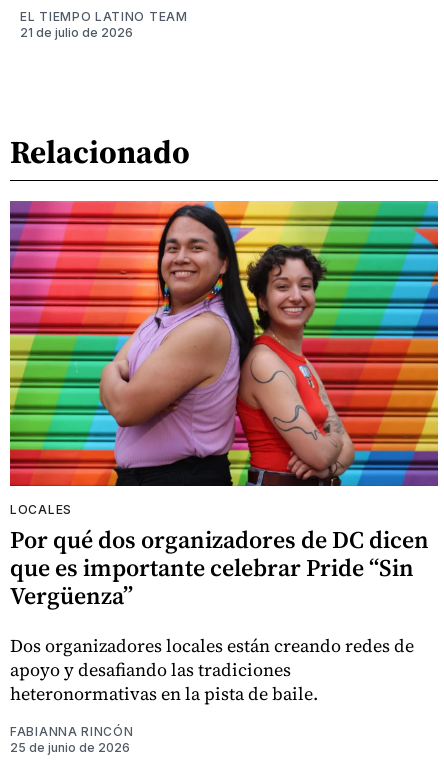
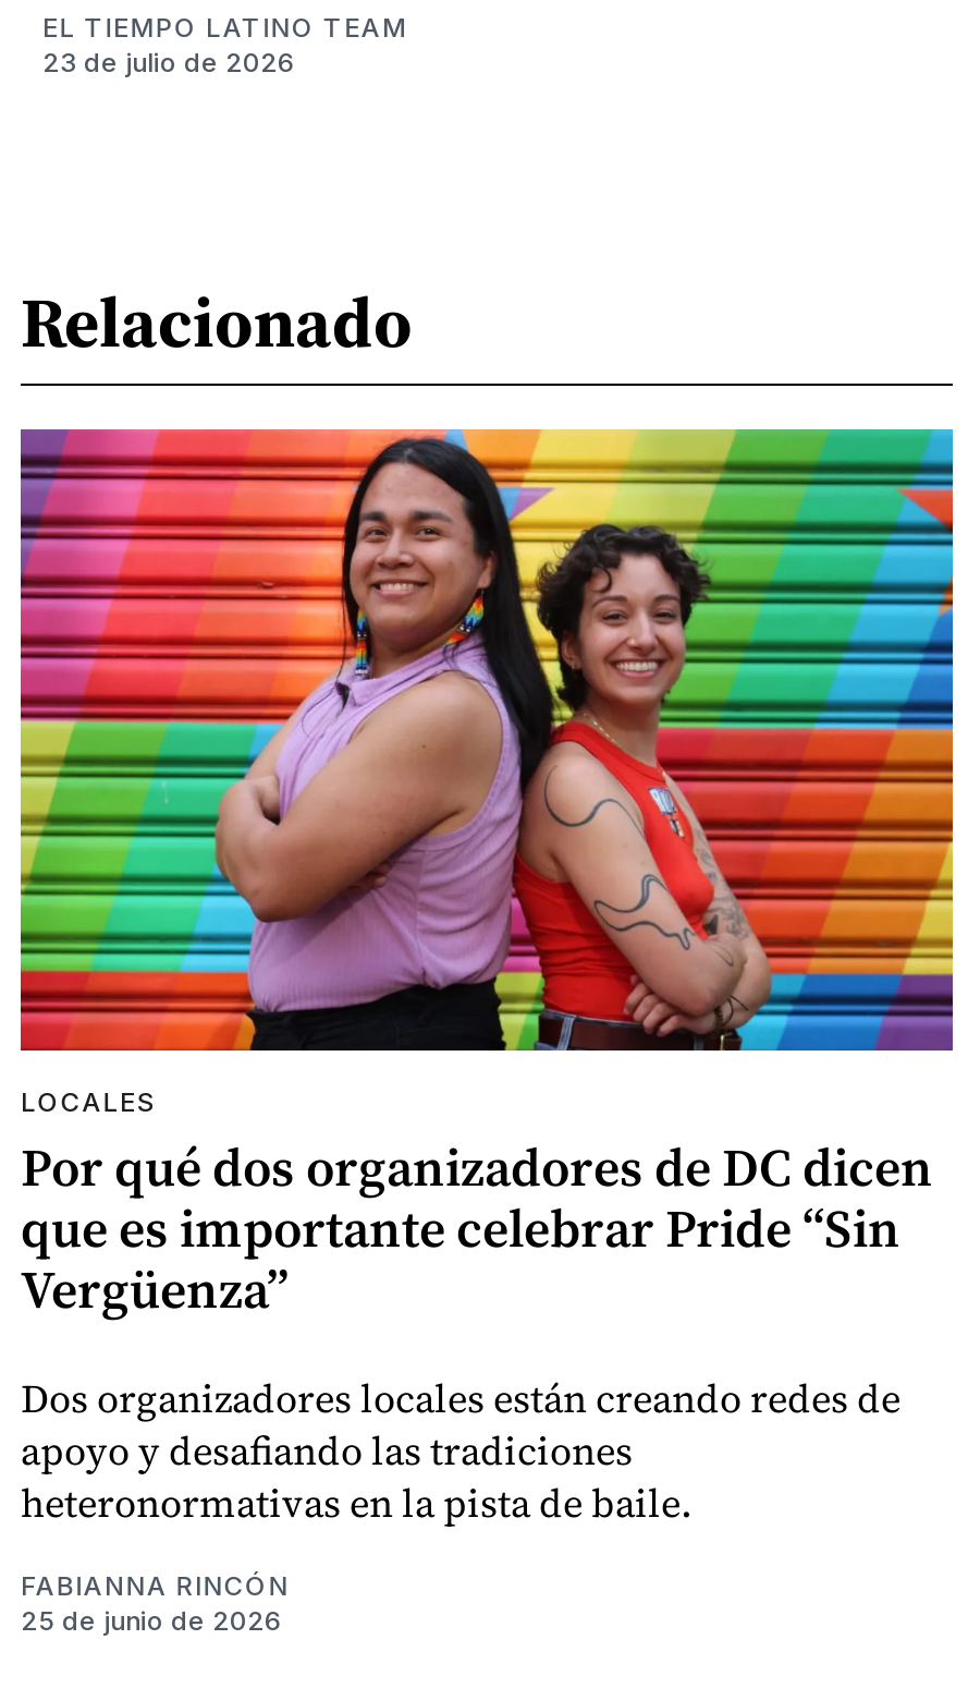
[20,25,133,40] 21 de julio de 2026 -> [42,46,295,79] 23 de julio de 2026

